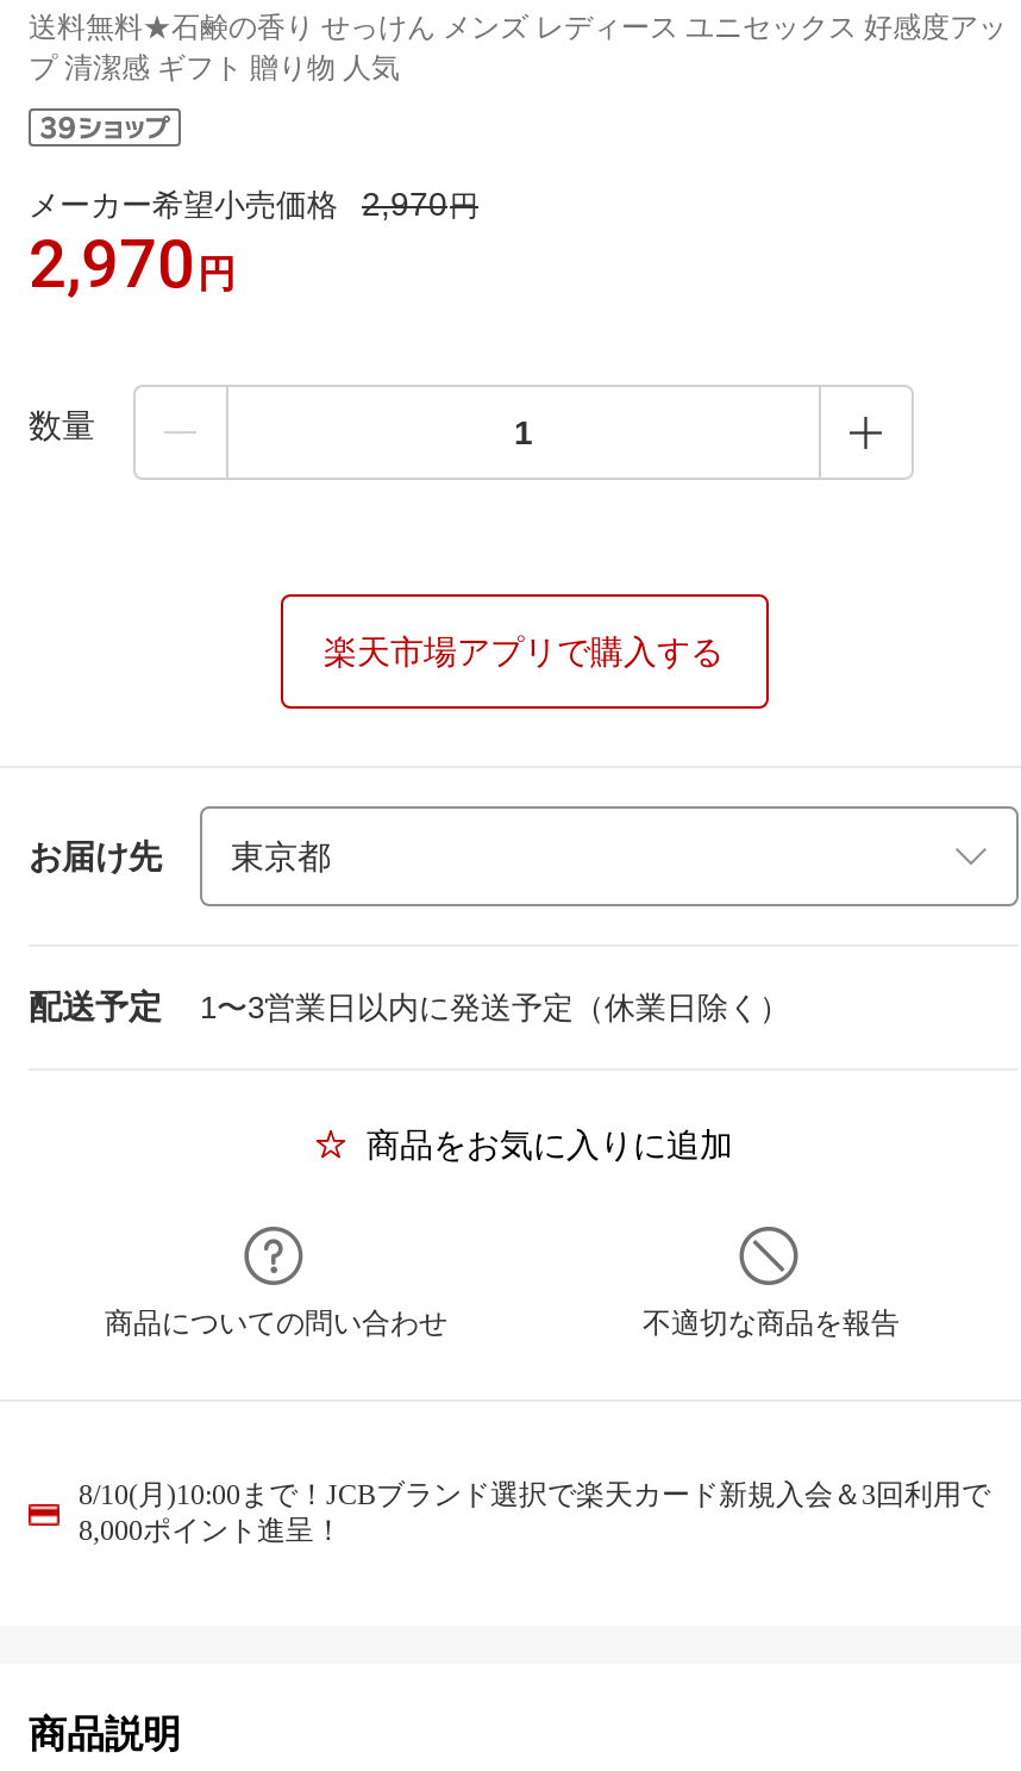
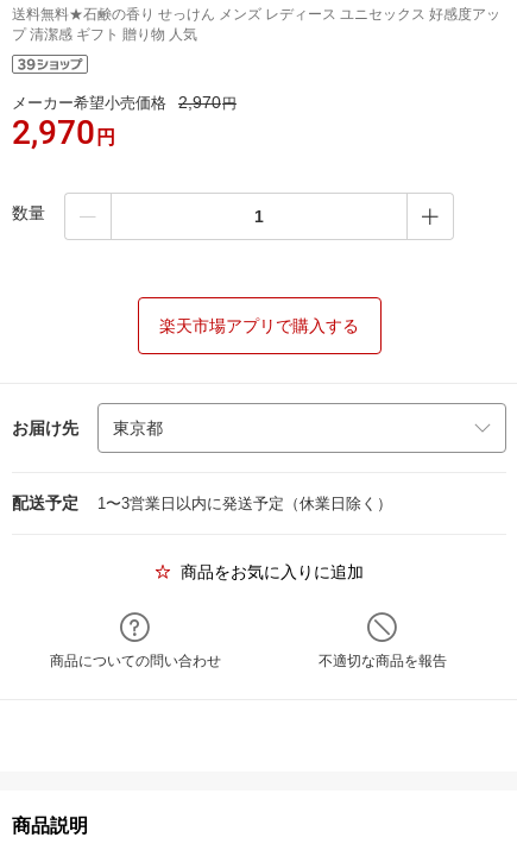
[79,1478,990,1547] 8/10(月)10:00まで！JCBブランド選択で楽天カード新規入会＆3回利用で | 8,000ポイント進呈！ -> none

